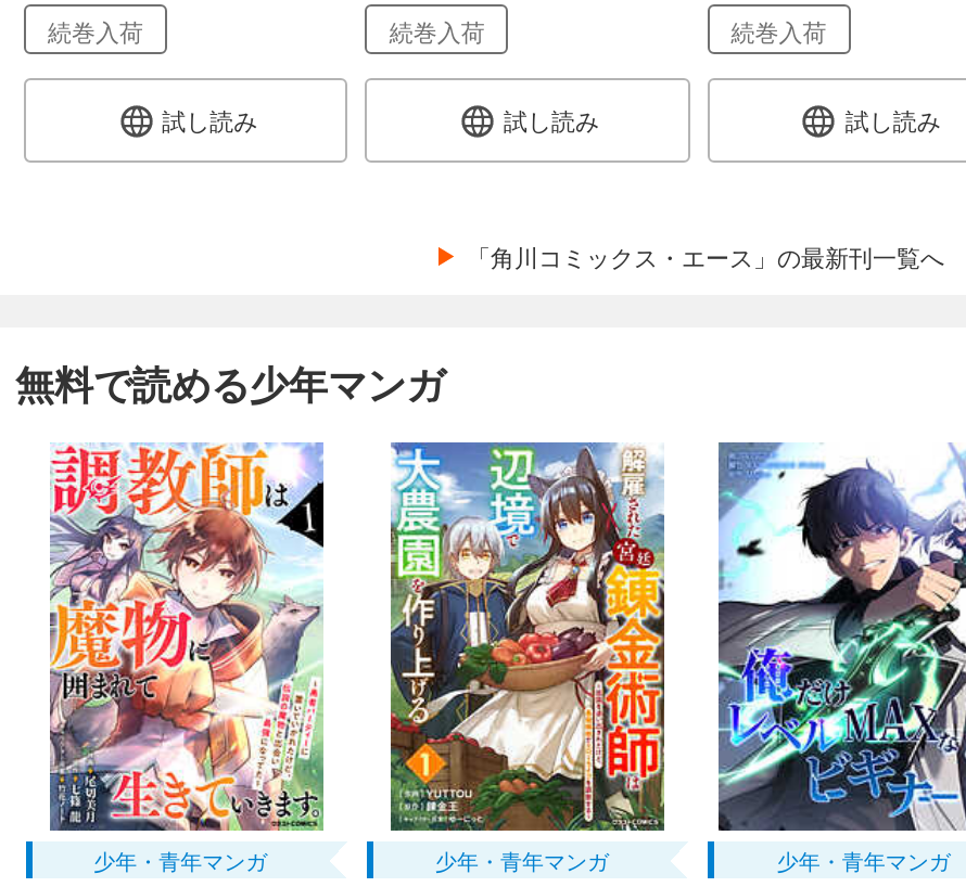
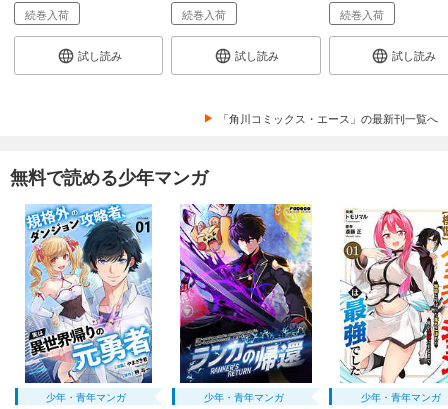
[48,442,326,833] [image] -> [24,204,153,384] [image]
[384,440,671,833] [image] -> [179,203,313,384] [image]
[716,440,959,833] [image] -> [334,204,445,383] [image]

